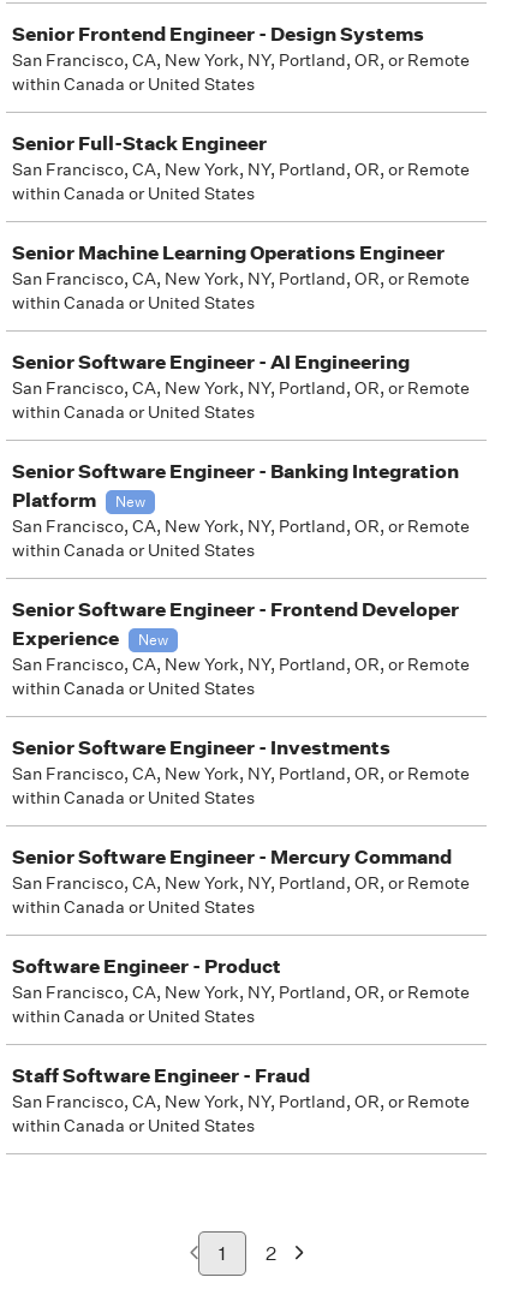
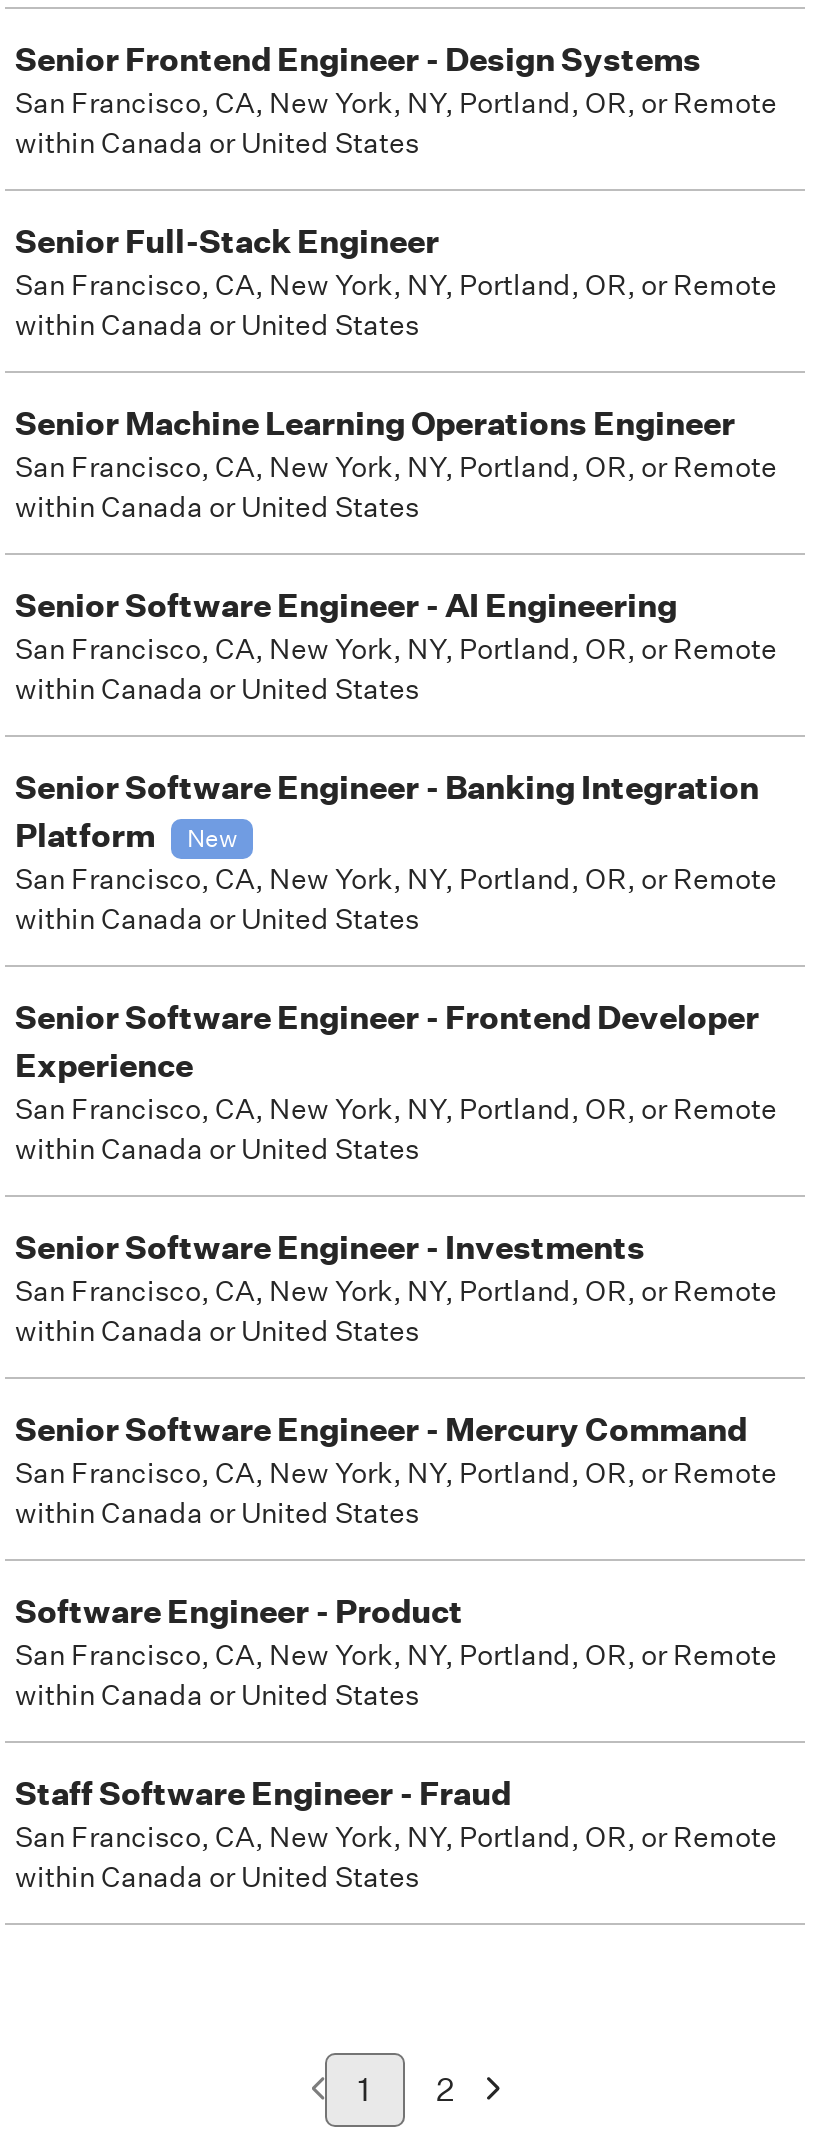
[138,629,168,650] New -> none

